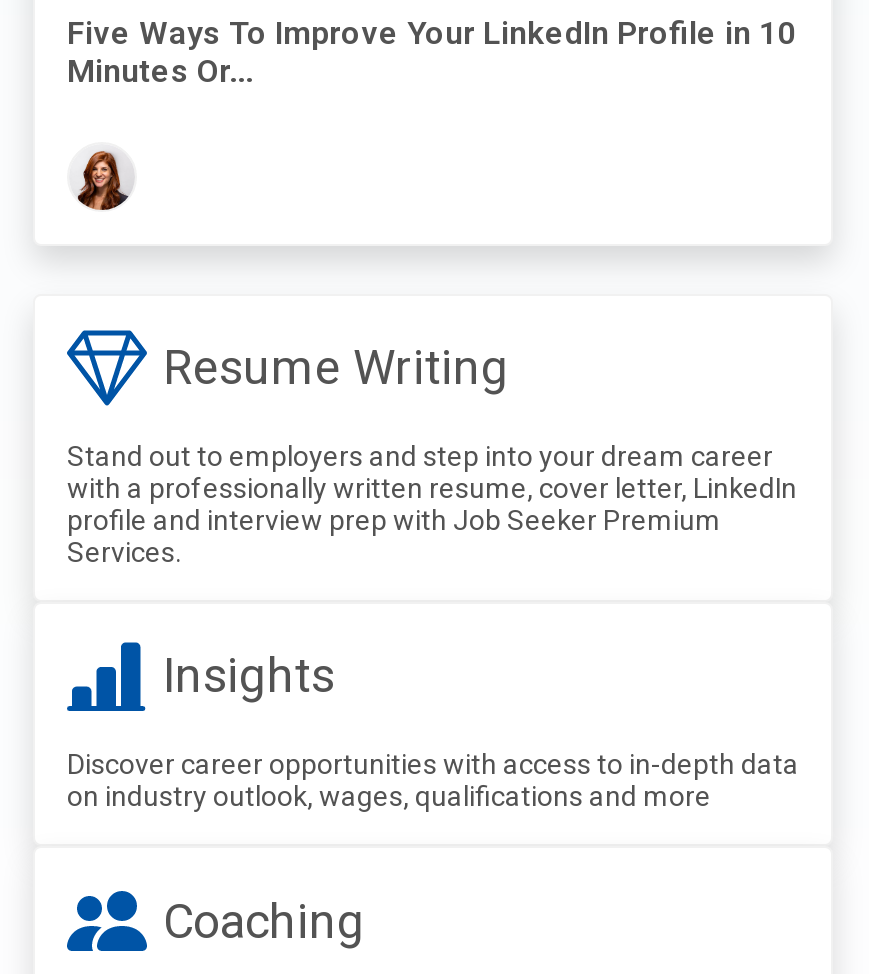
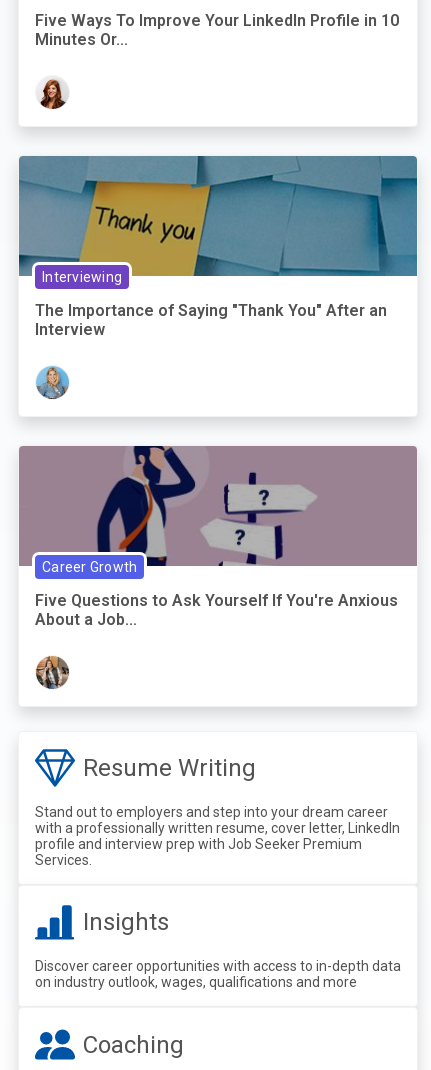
none -> [18,155,418,339] [image] | Interviewing | The Importance of Saying "Thank You" After an | Interview
none -> [18,445,418,629] [image] | Career Growth | Five Questions to Ask Yourself If You're Anxious | About a Job...
none -> [35,365,70,400] [image]
none -> [35,655,70,690] [image]

